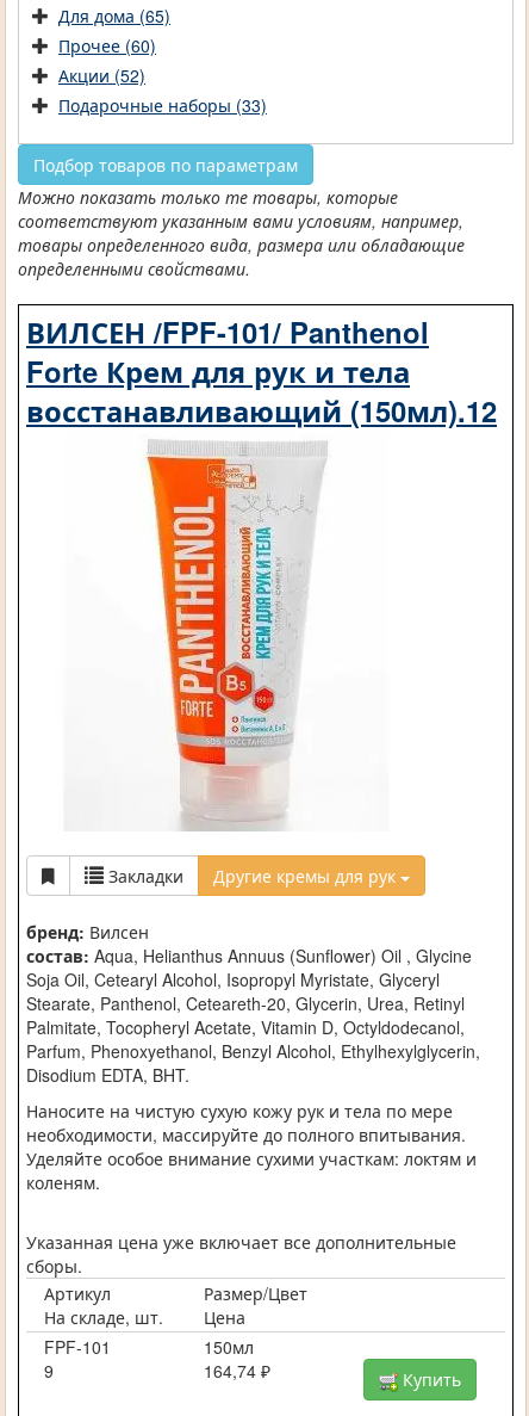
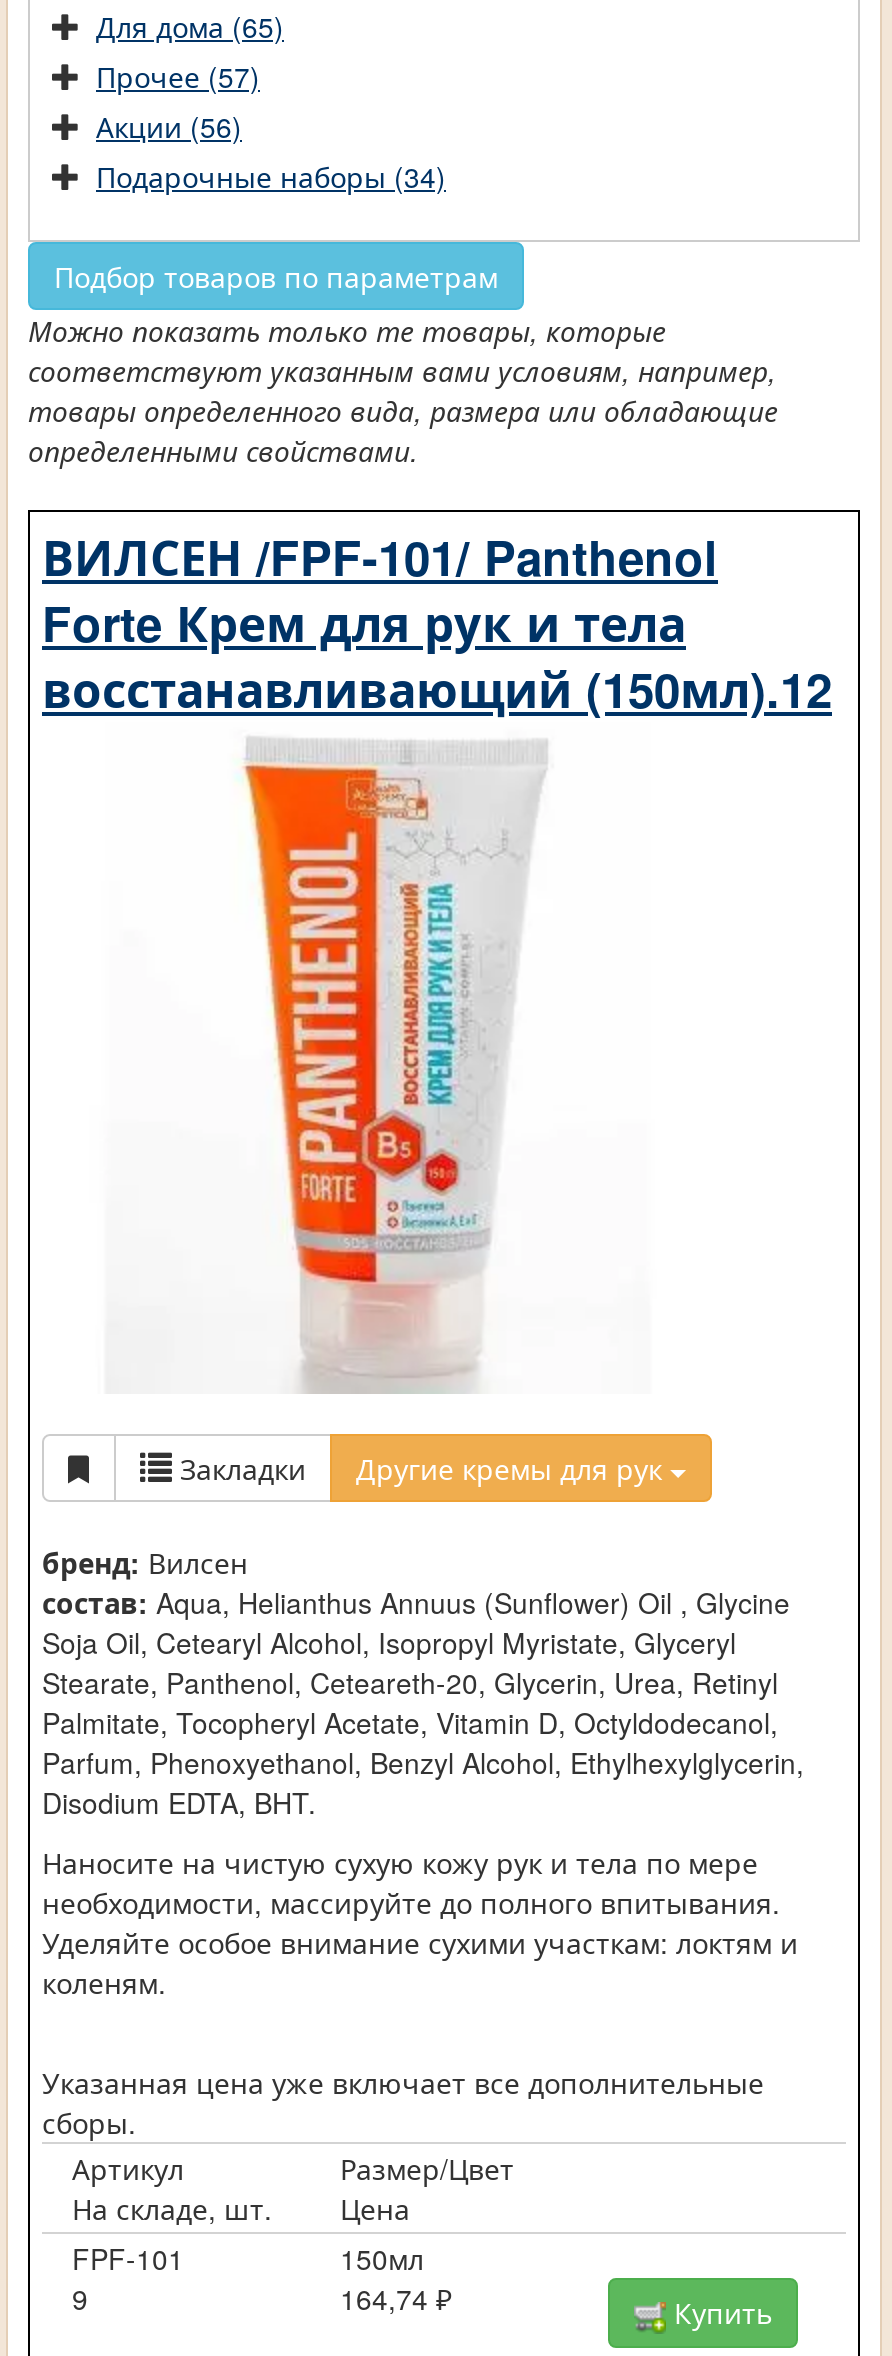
[58,34,156,58] Прочее (60) -> [96,57,260,97] Прочее (57)
[58,64,145,87] Акции (52) -> [96,107,242,147] Акции (56)
[58,93,267,117] Подарочные наборы (33) -> [96,157,446,197] Подарочные наборы (34)

